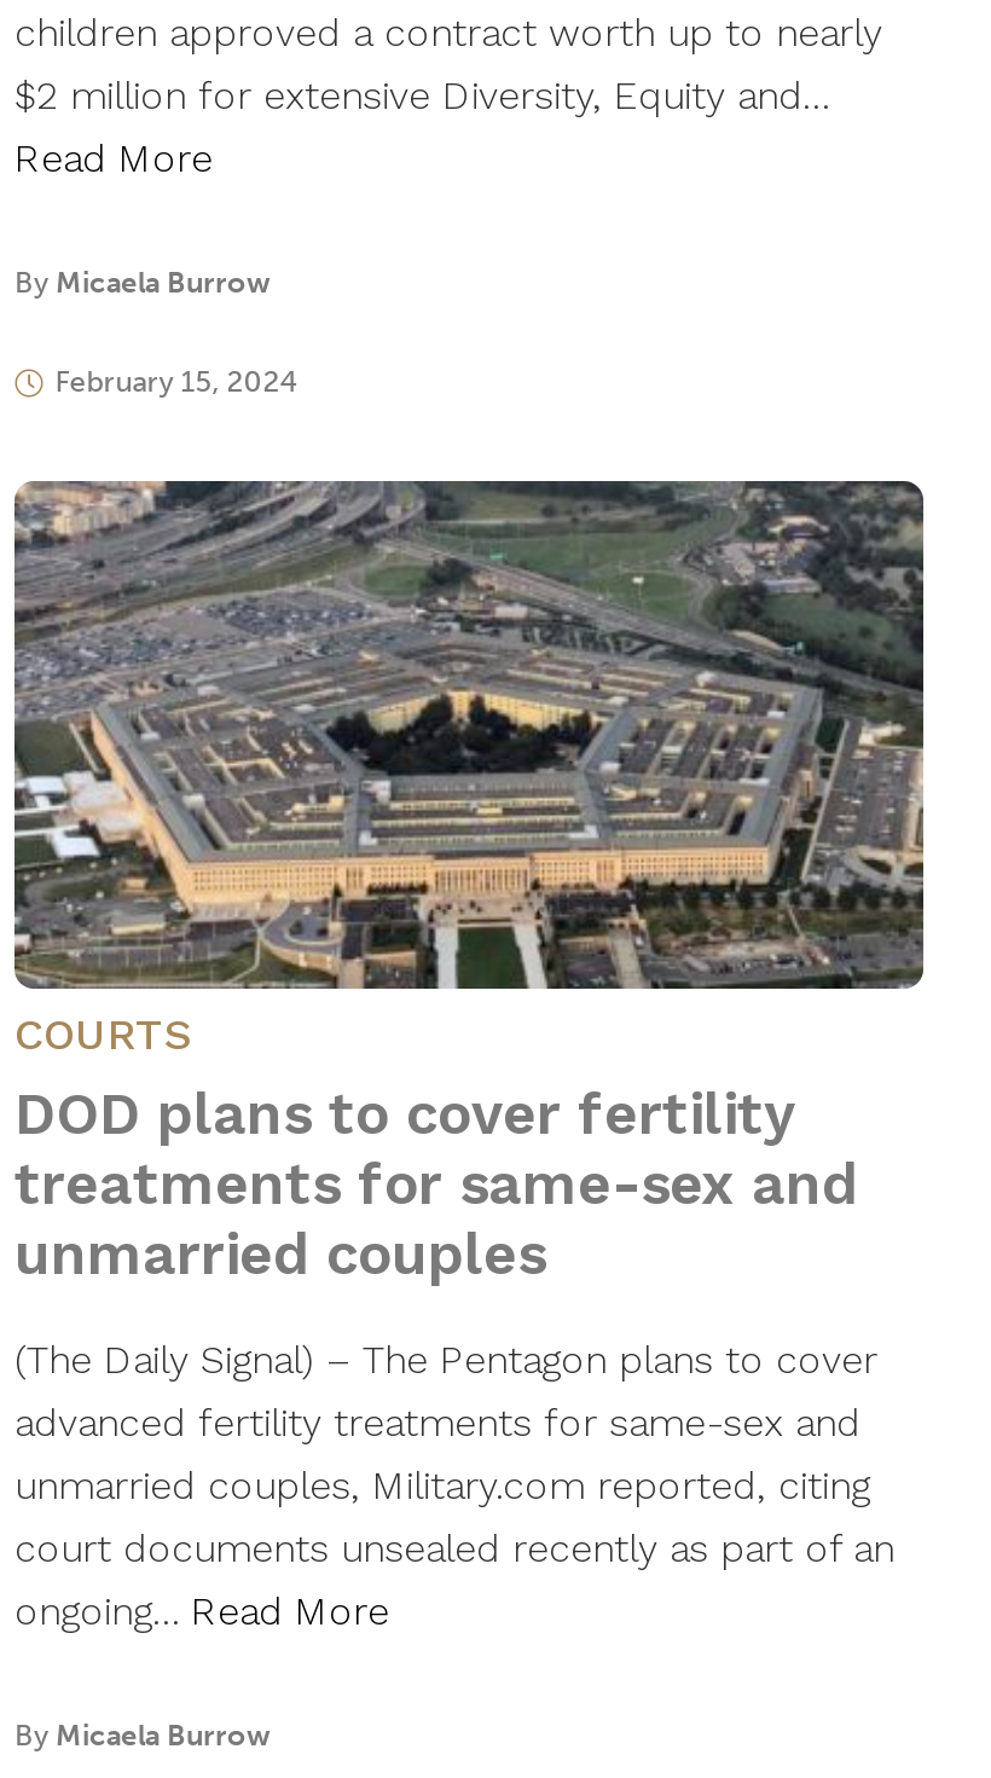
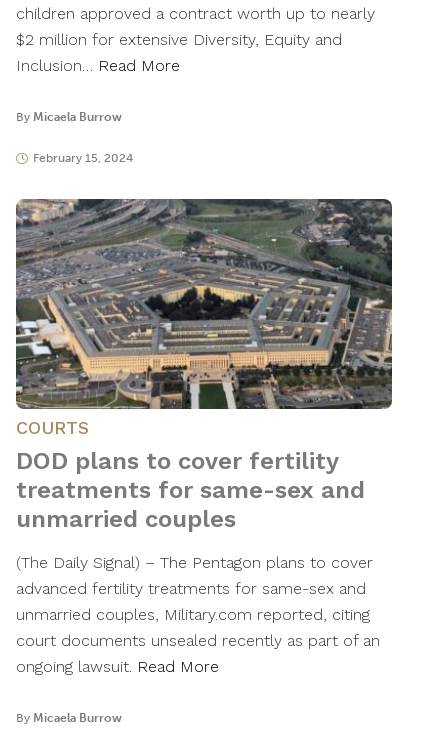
[15,73,829,182] $2 million for extensive Diversity, Equity and… | Read More -> [16,30,342,75] $2 million for extensive Diversity, Equity and | Inclusion… Read More
[15,1588,389,1634] ongoing… Read More -> [16,657,219,676] ongoing lawsuit. Read More

